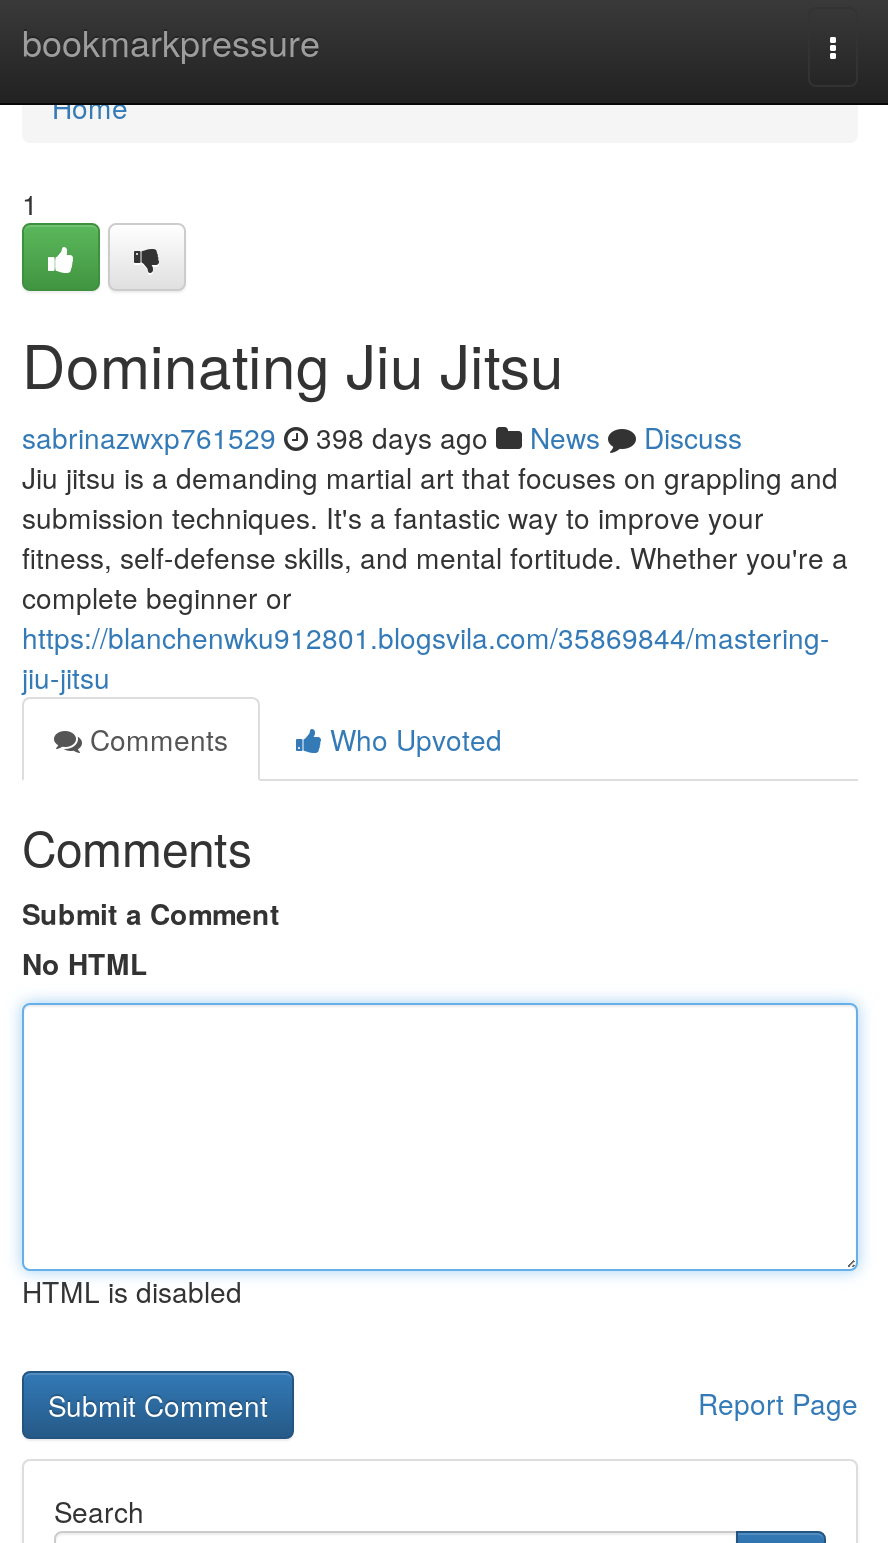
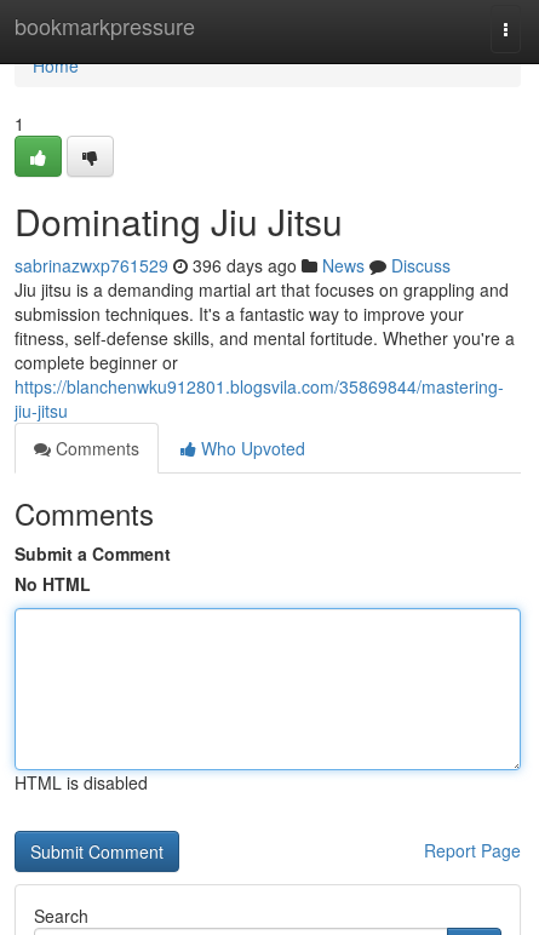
[22,417,742,457] sabrinazwxp761529 398 days ago News Discuss -> [15,253,451,277] sabrinazwxp761529 396 days ago News Discuss

